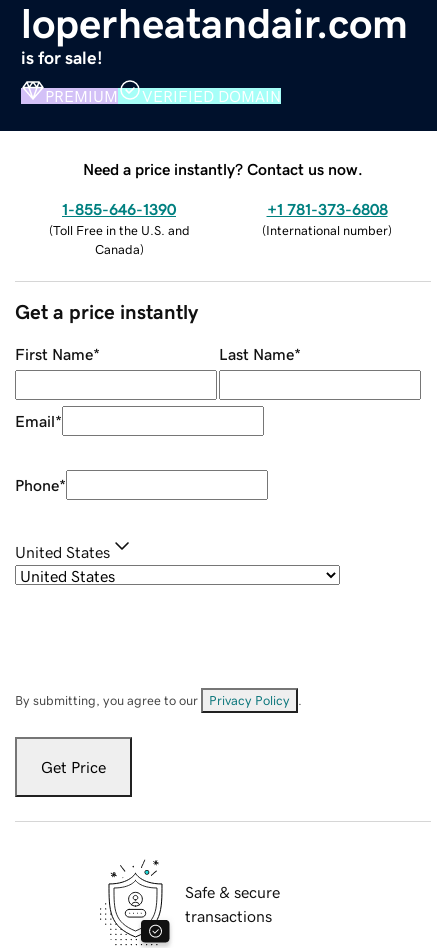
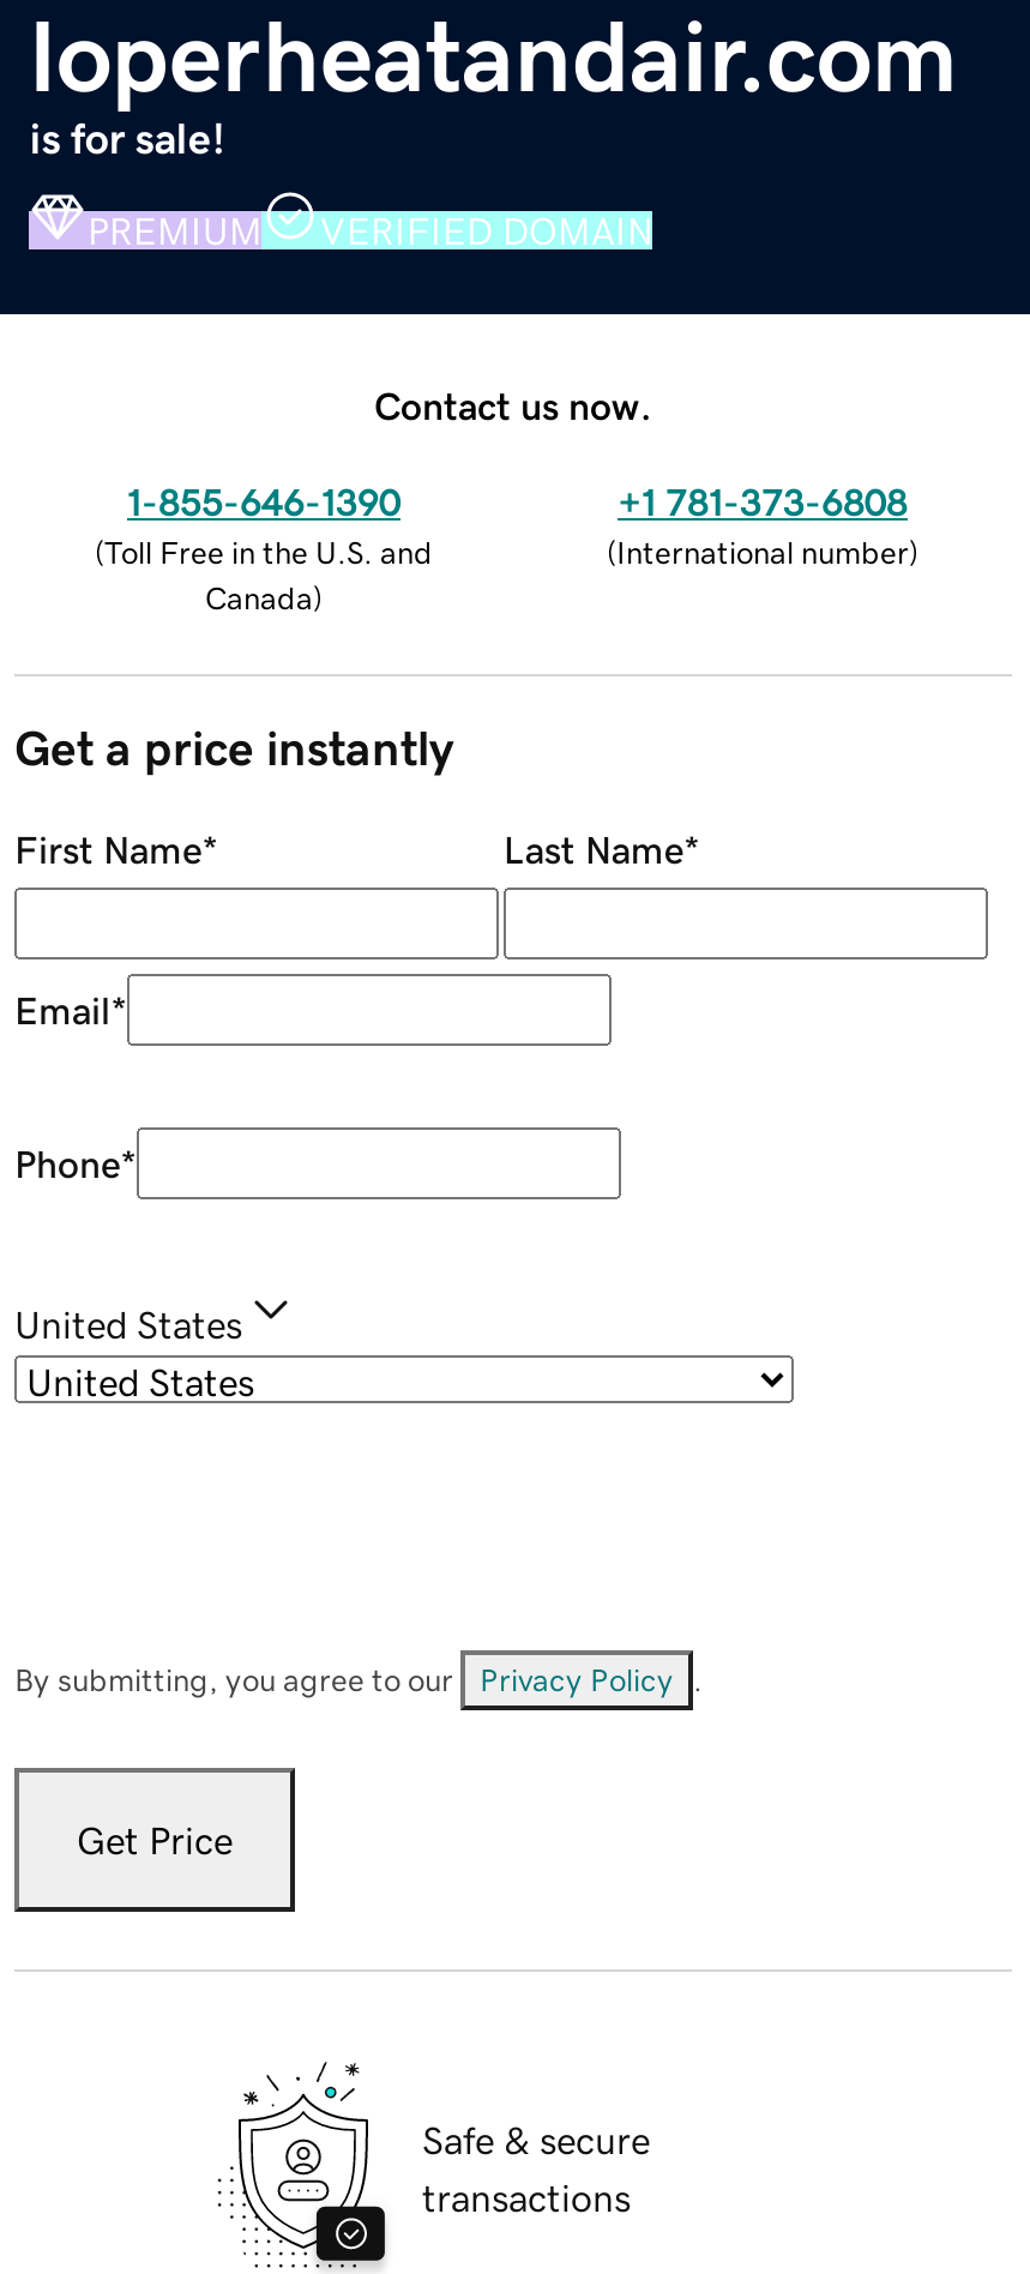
[83,161,363,177] Need a price instantly? Contact us now. -> [374,385,652,424] Contact us now.

